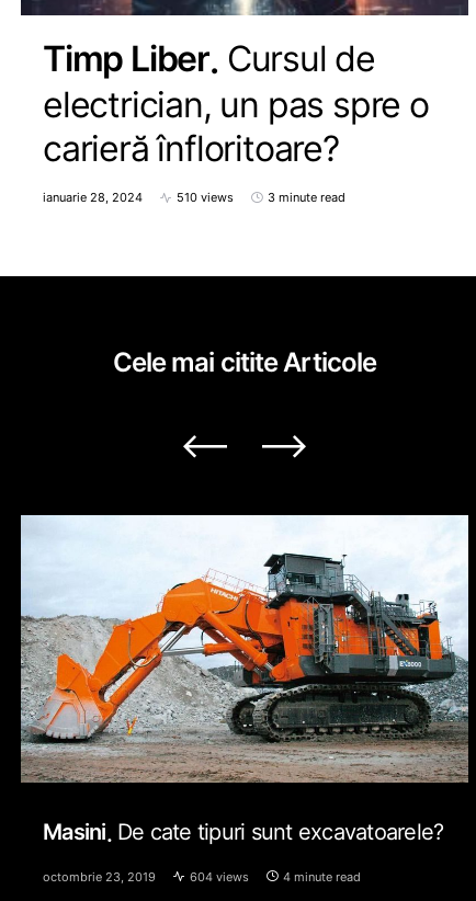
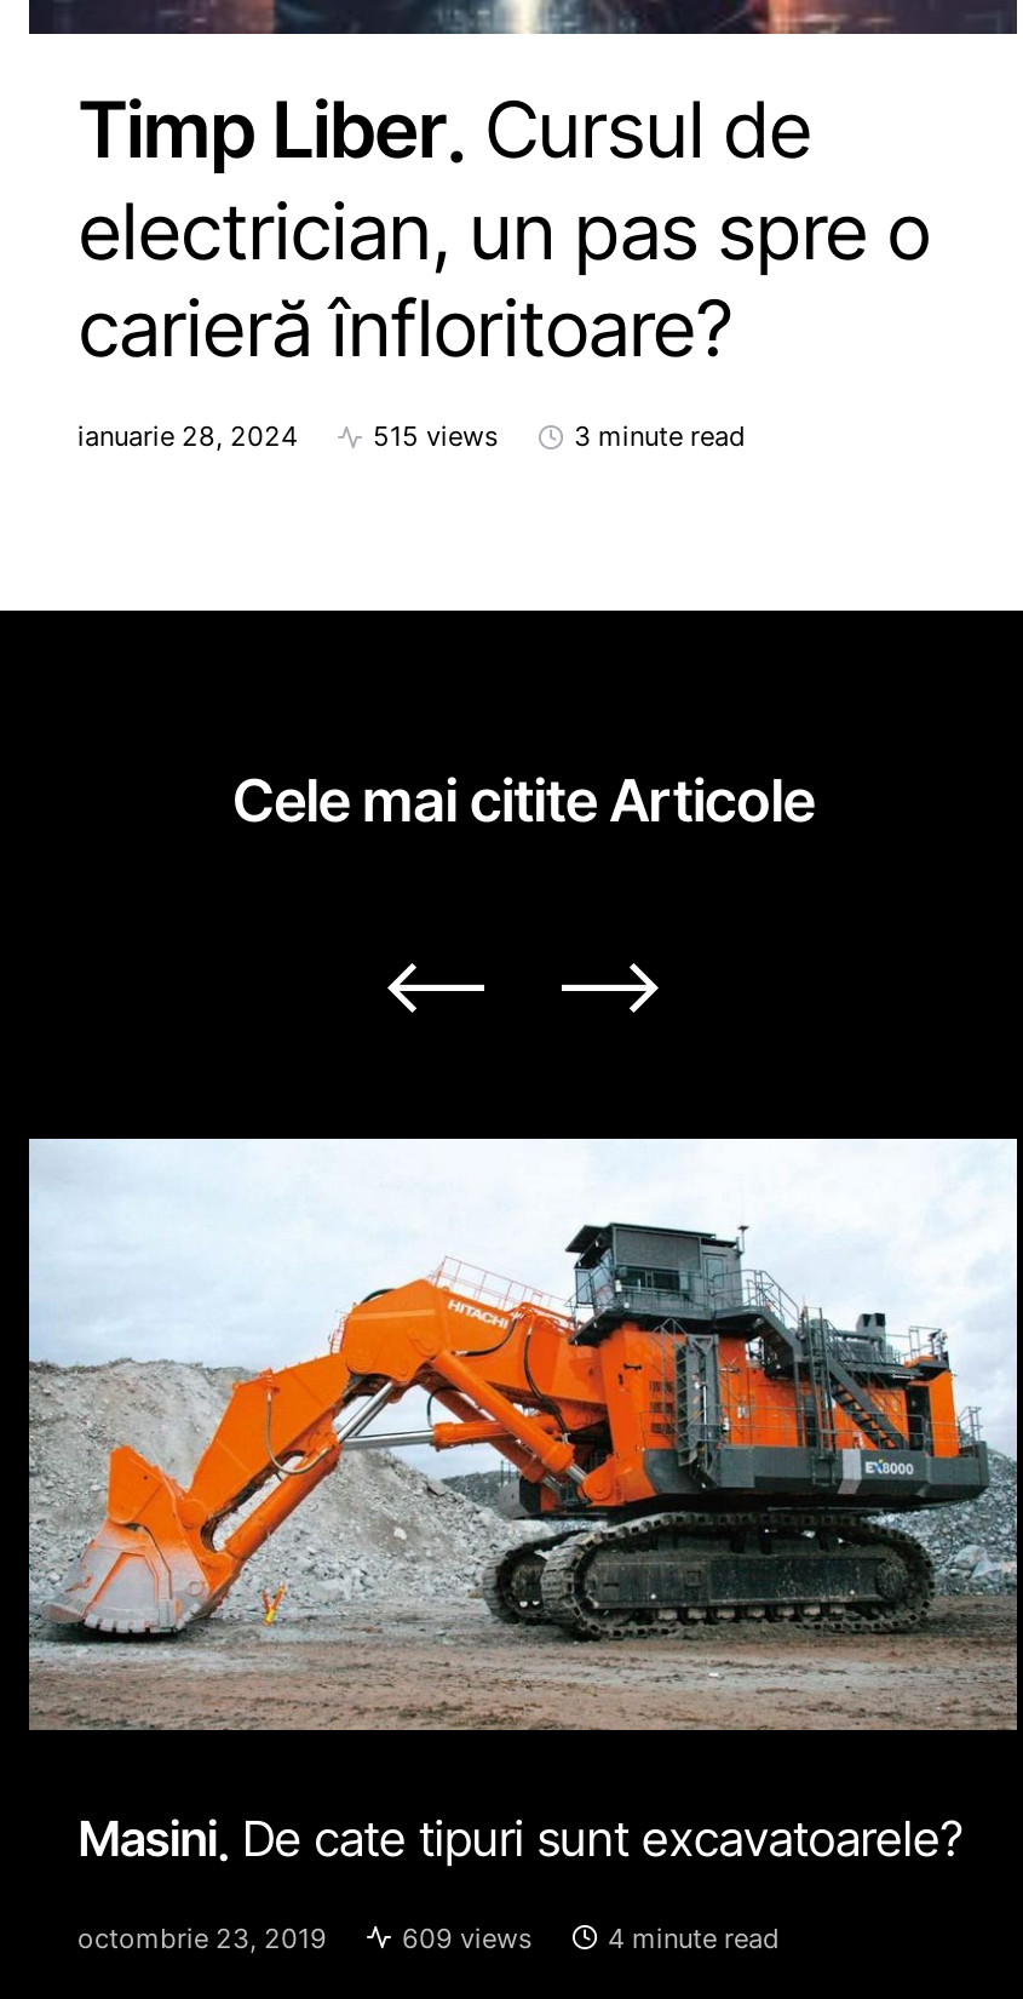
[177,190,234,205] 510 views -> [373,419,499,453] 515 views
[190,869,249,884] 604 views -> [402,1920,533,1954] 609 views

